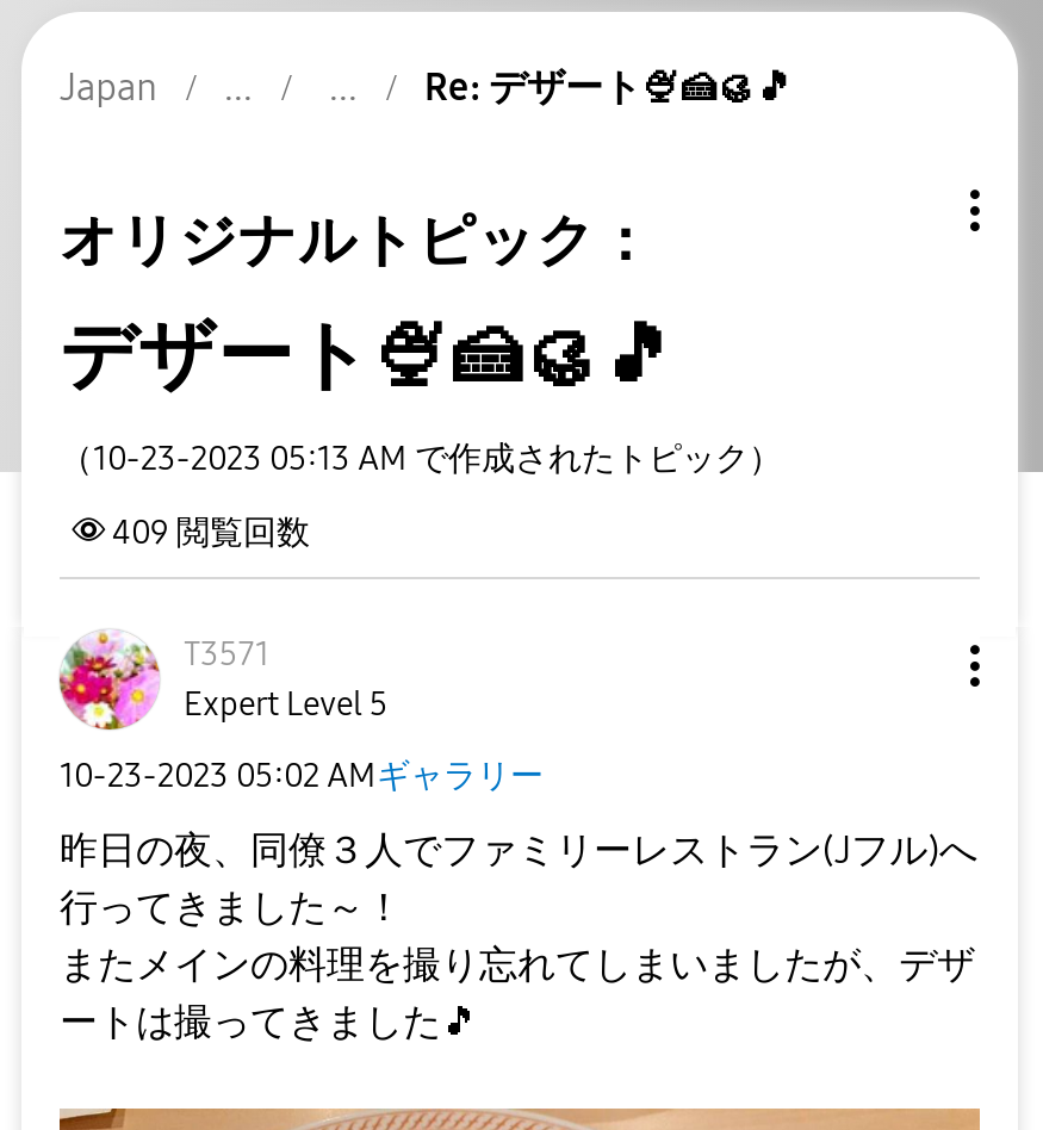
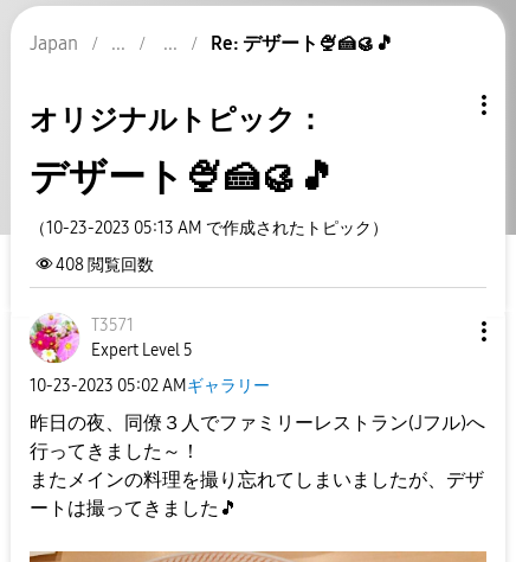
[112,511,310,552] 409 閲覧回数 -> [56,254,154,274] 408 閲覧回数

